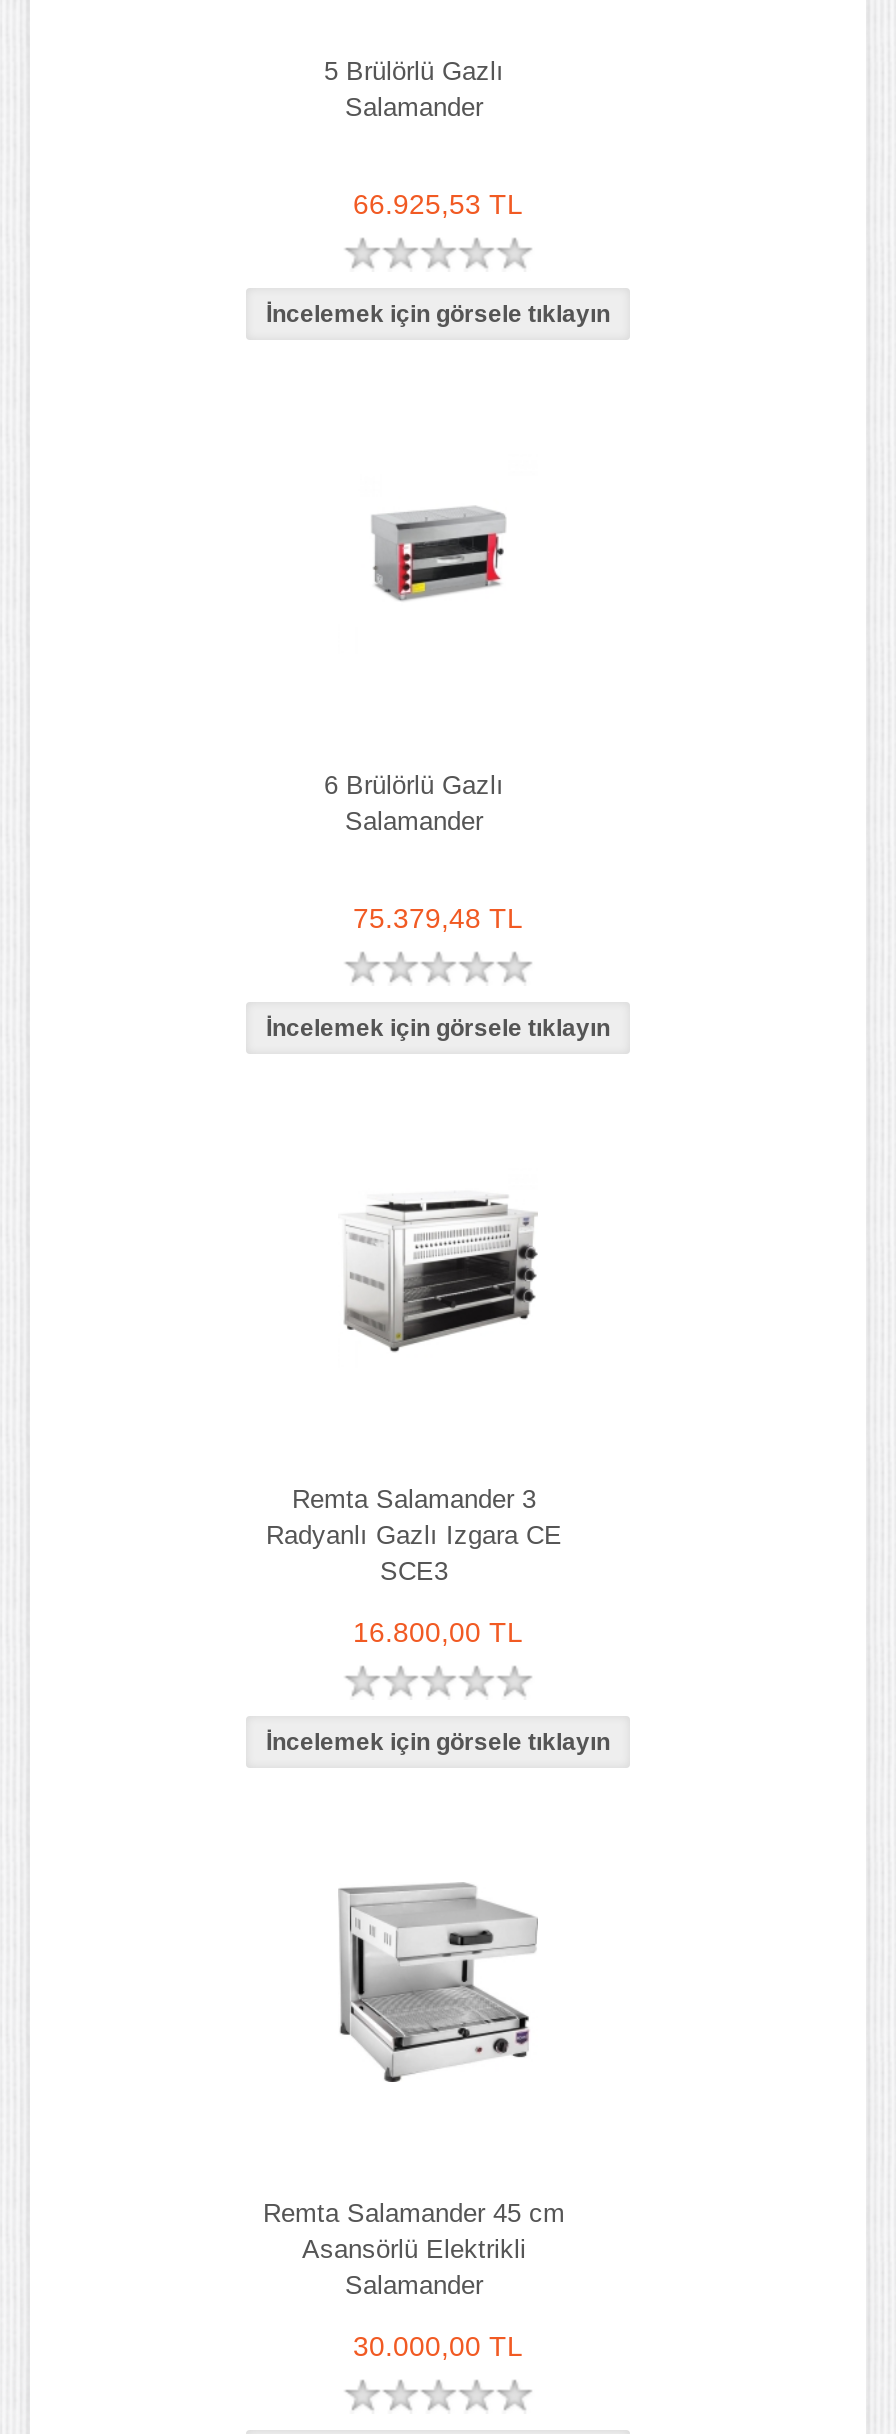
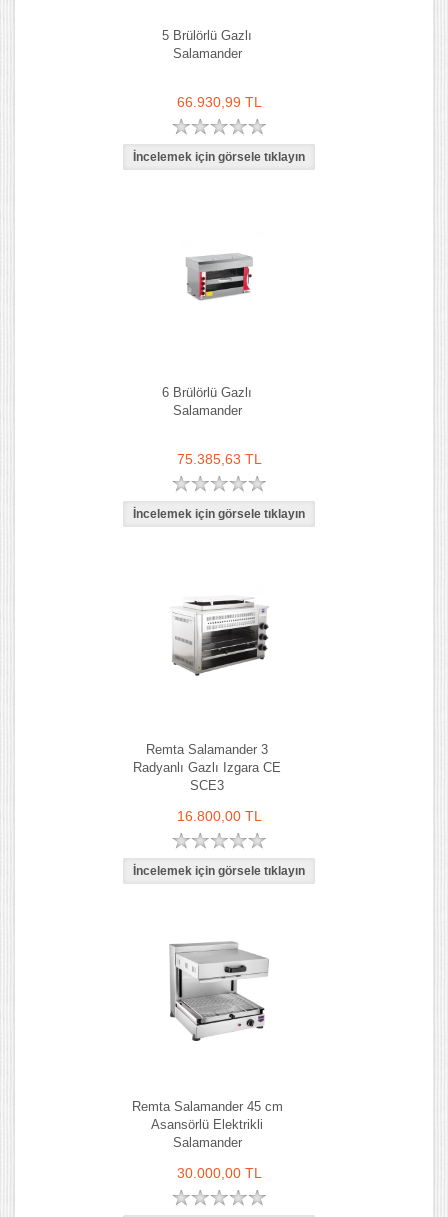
[353,188,523,220] 66.925,53 TL -> [176,94,261,110] 66.930,99 TL
[353,902,523,934] 75.379,48 TL -> [176,451,261,467] 75.385,63 TL

